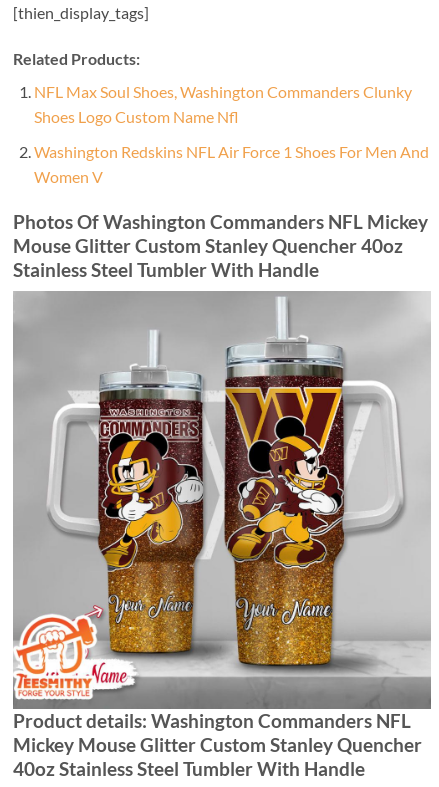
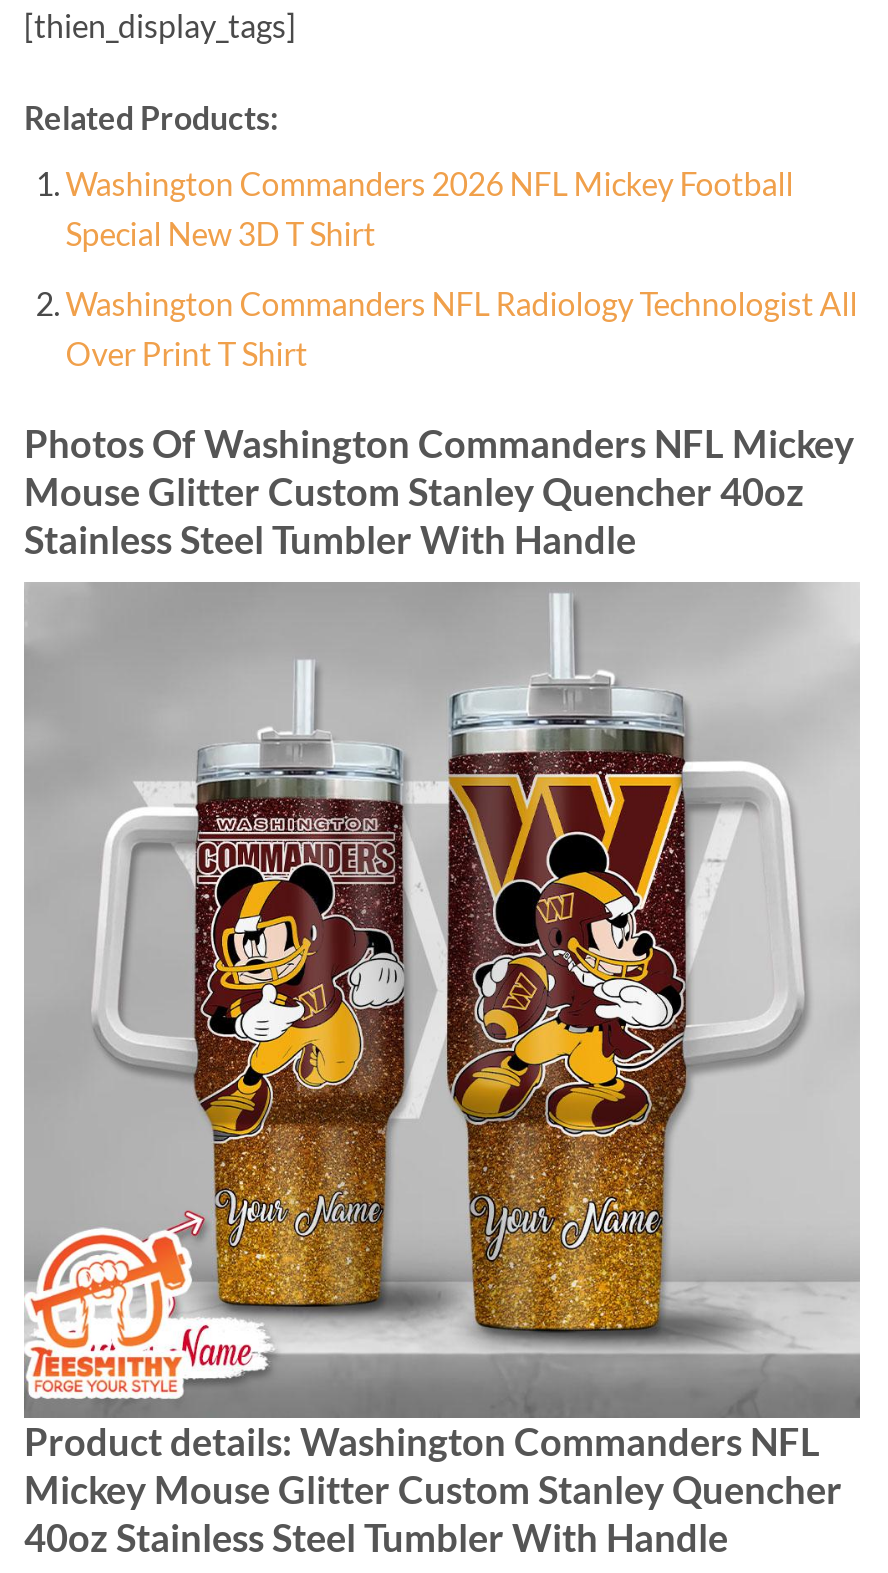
[34,82,412,126] NFL Max Soul Shoes, Washington Commanders Clunky | Shoes Logo Custom Name Nfl -> [66,164,794,252] Washington Commanders 2026 NFL Mickey Football | Special New 3D T Shirt
[34,142,429,186] Washington Redskins NFL Air Force 1 Shoes For Men And | Women V -> [66,284,858,372] Washington Commanders NFL Radiology Technologist All | Over Print T Shirt

